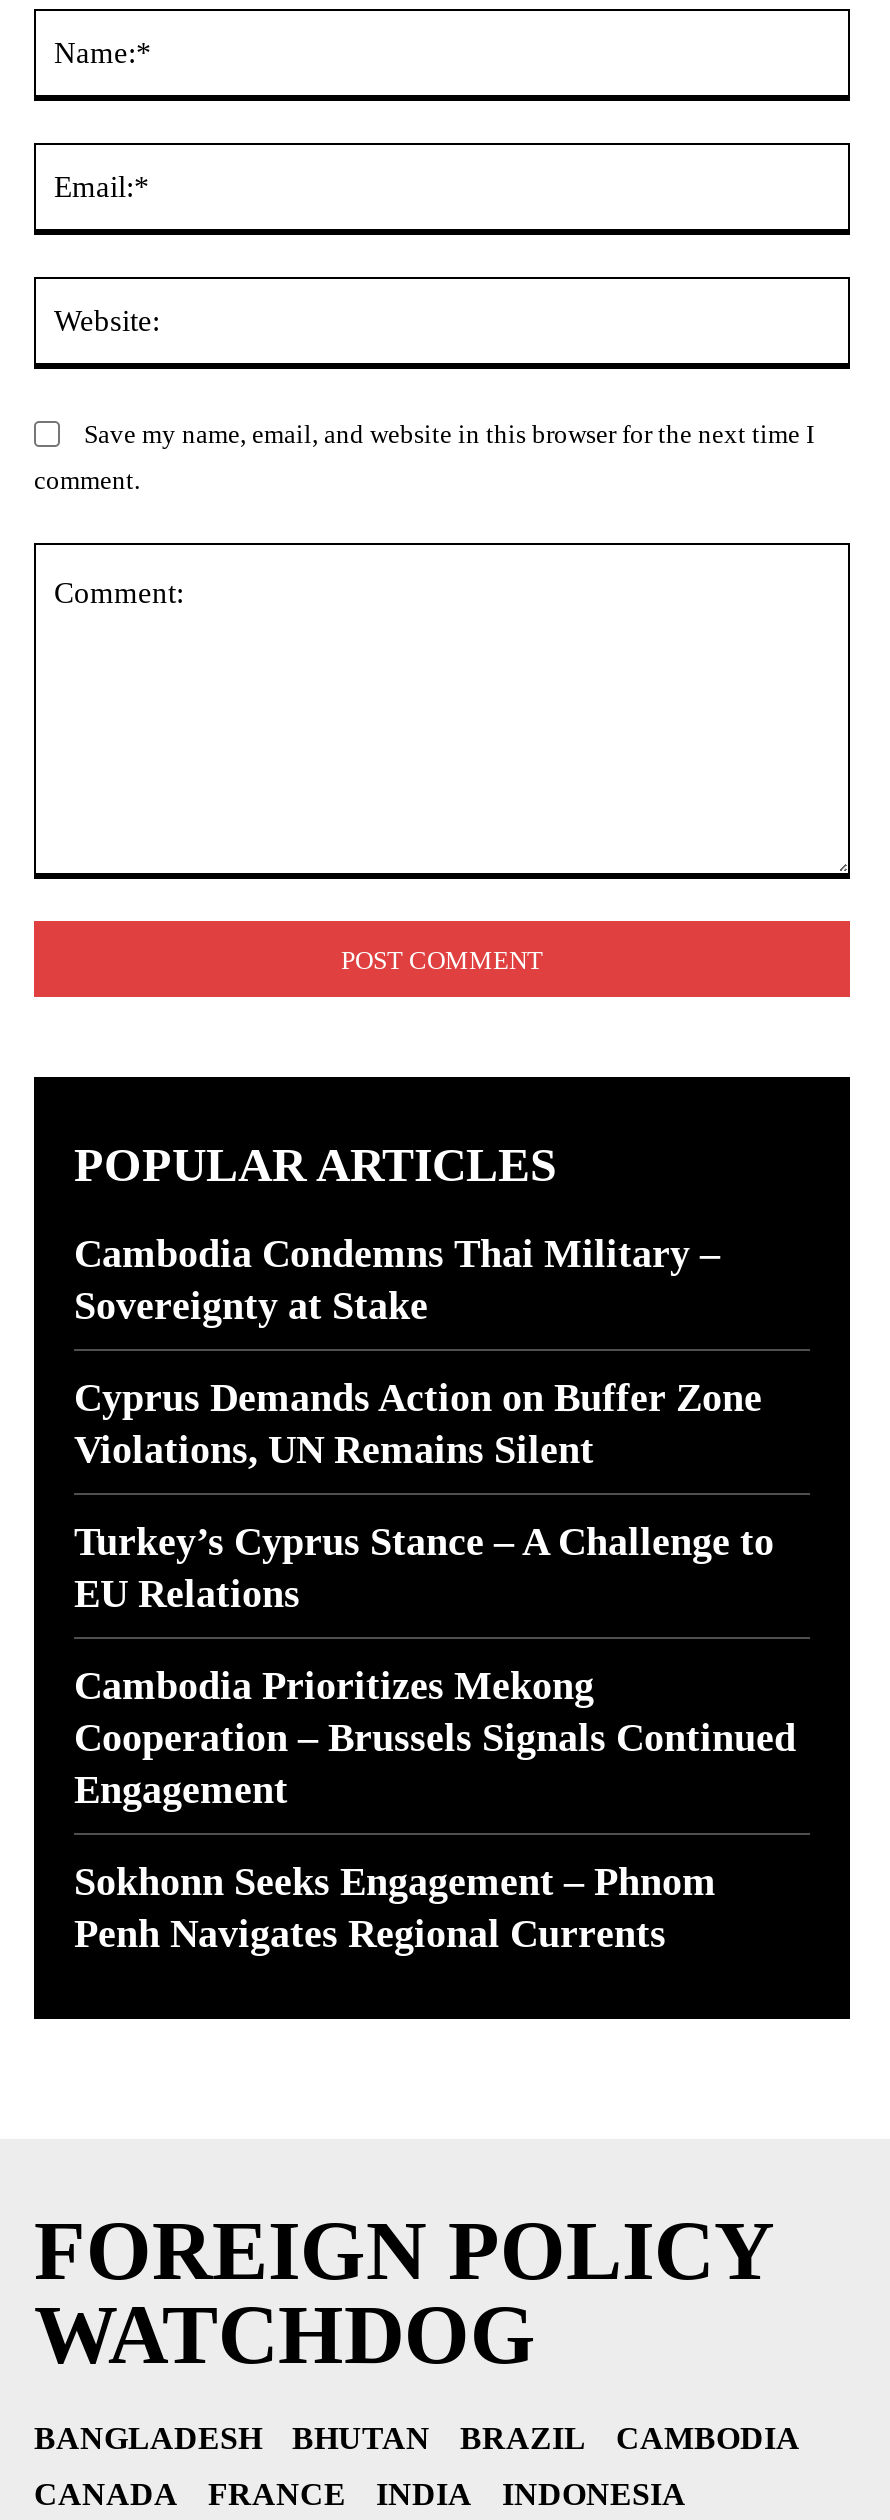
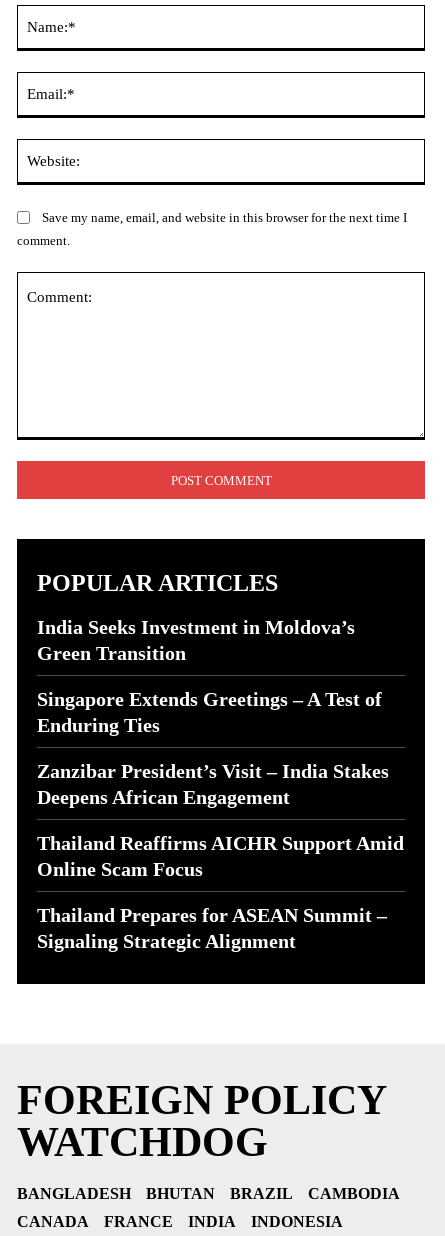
[74,1231,720,1327] Cambodia Condemns Thai Military – | Sovereignty at Stake -> [37,616,355,664] India Seeks Investment in Moldova’s | Green Transition
[74,1375,762,1471] Cyprus Demands Action on Buffer Zone | Violations, UN Remains Silent -> [37,688,382,736] Singapore Extends Greetings – A Test of | Enduring Ties
[74,1519,774,1615] Turkey’s Cyprus Stance – A Challenge to | EU Relations -> [37,760,389,808] Zanzibar President’s Visit – India Stakes | Deepens African Engagement
[74,1663,796,1811] Cambodia Prioritizes Mekong | Cooperation – Brussels Signals Continued | Engagement -> [37,832,404,880] Thailand Reaffirms AICHR Support Amid | Online Scam Focus
[74,1859,716,1955] Sokhonn Seeks Engagement – Phnom | Penh Navigates Regional Currents -> [37,904,387,952] Thailand Prepares for ASEAN Summit – | Signaling Strategic Alignment

